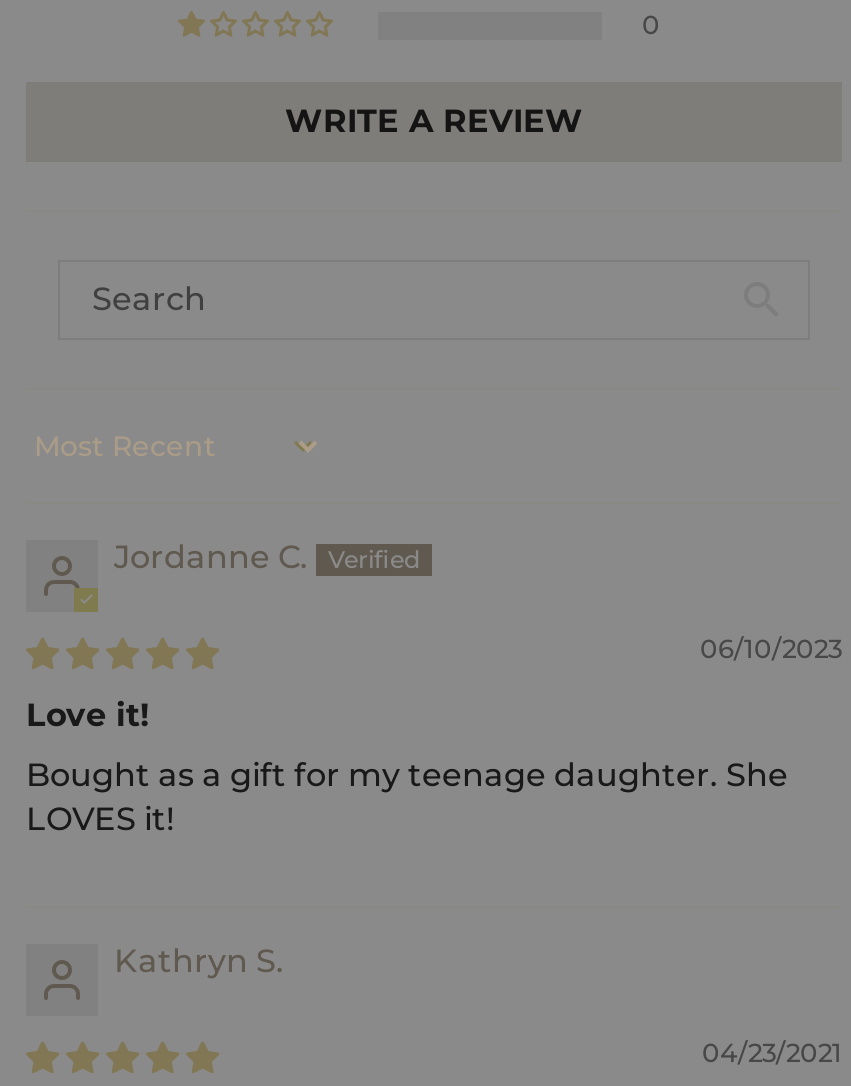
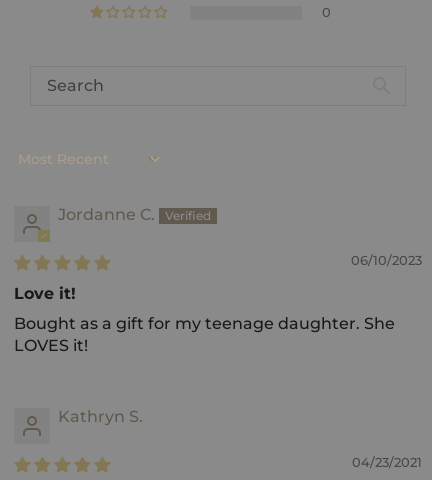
[285,103,583,141] WRITE A REVIEW -> none

